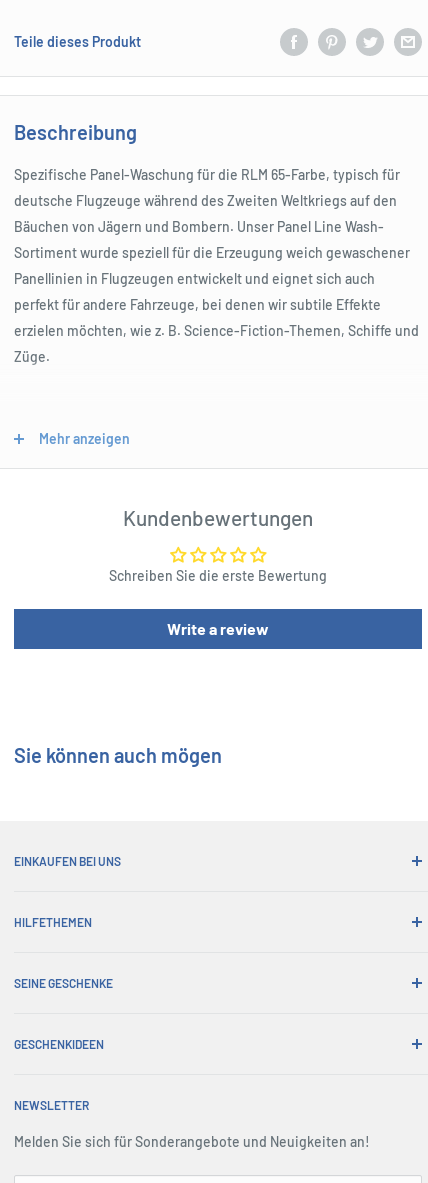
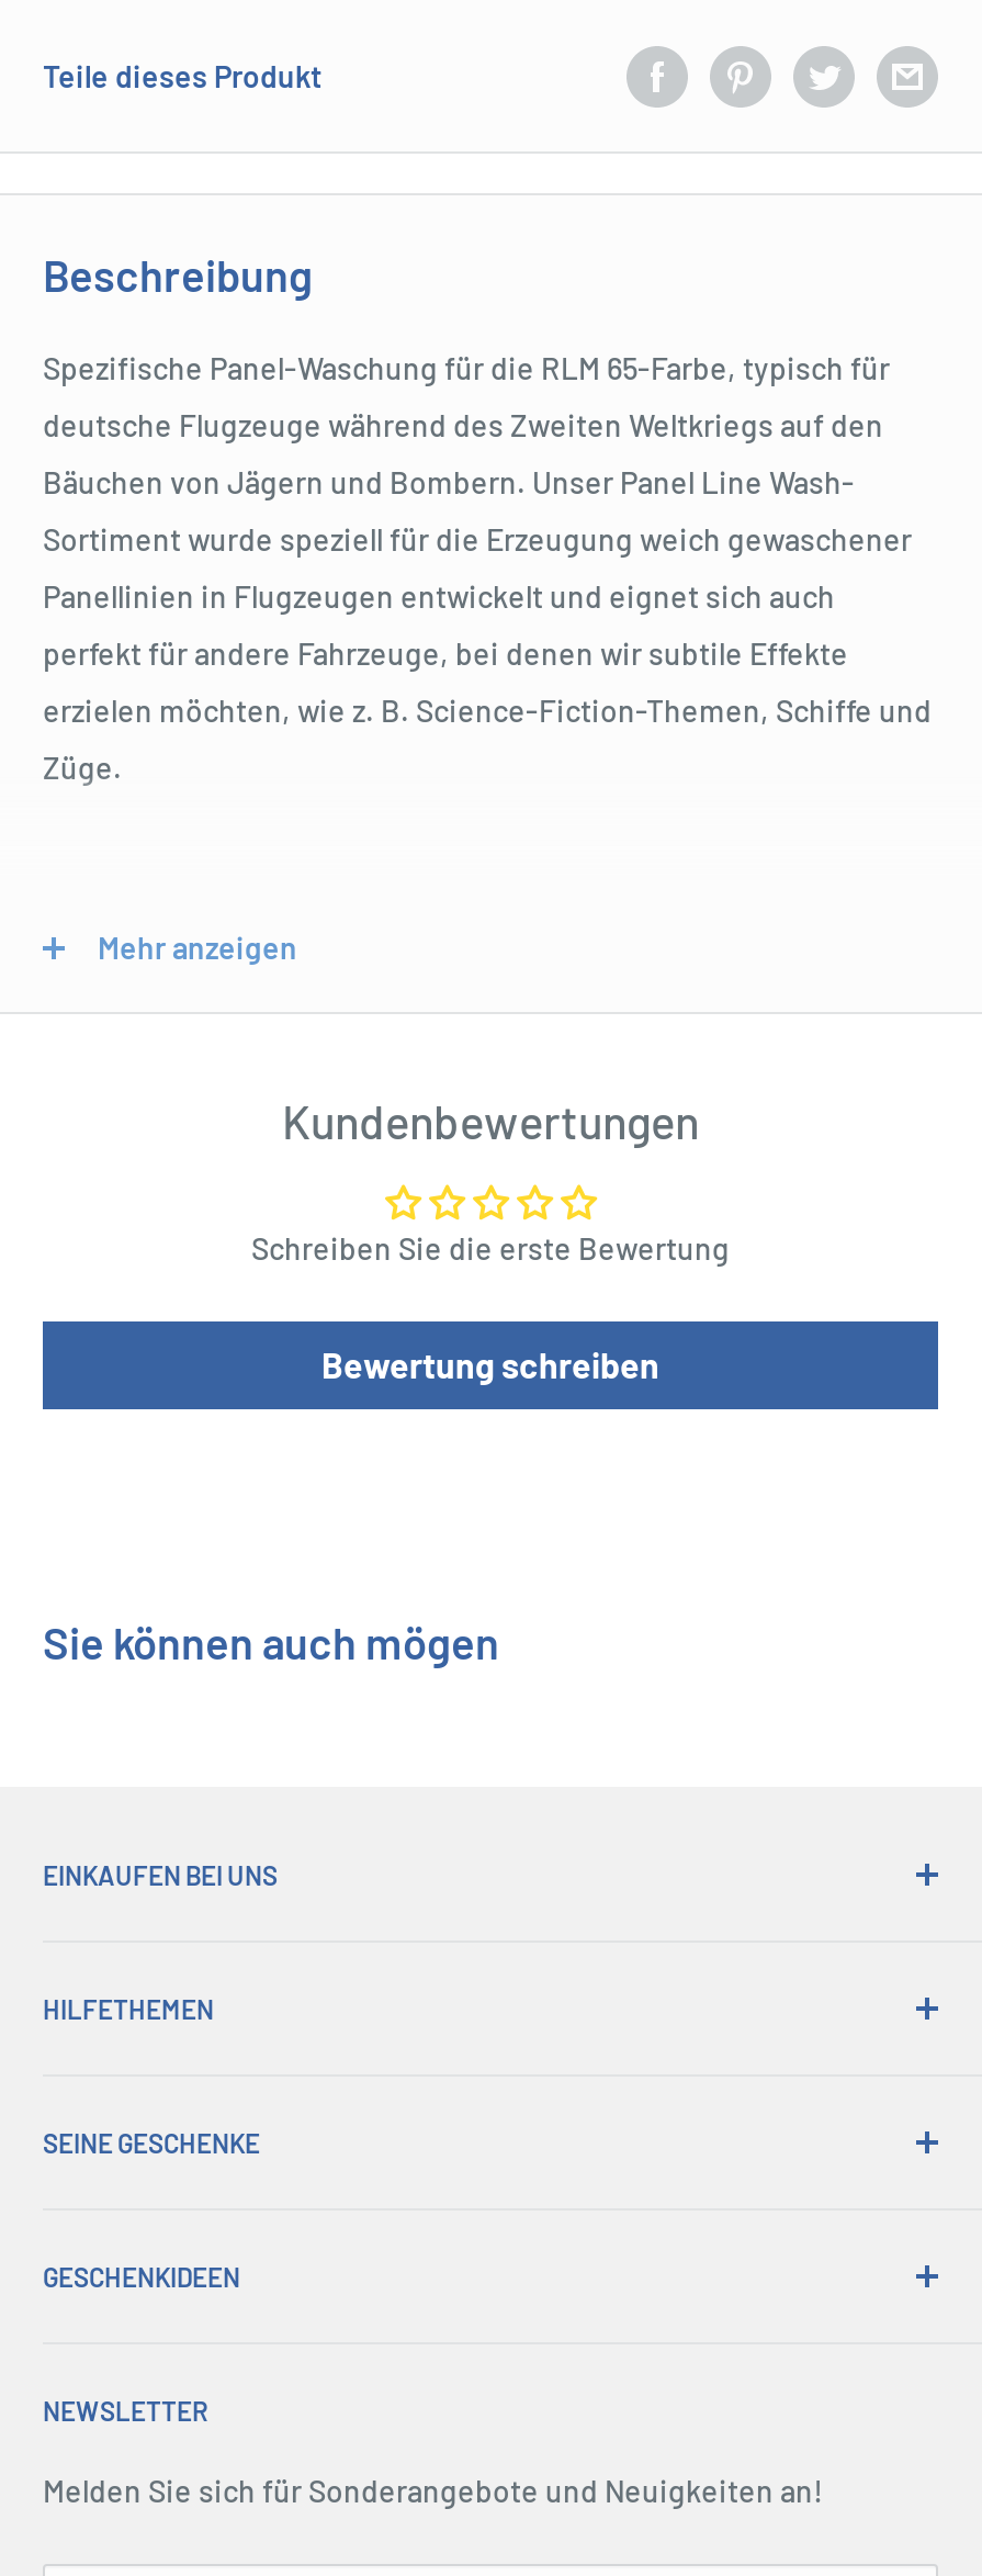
[167,619,269,638] Write a review -> [321,1344,659,1386] Bewertung schreiben

